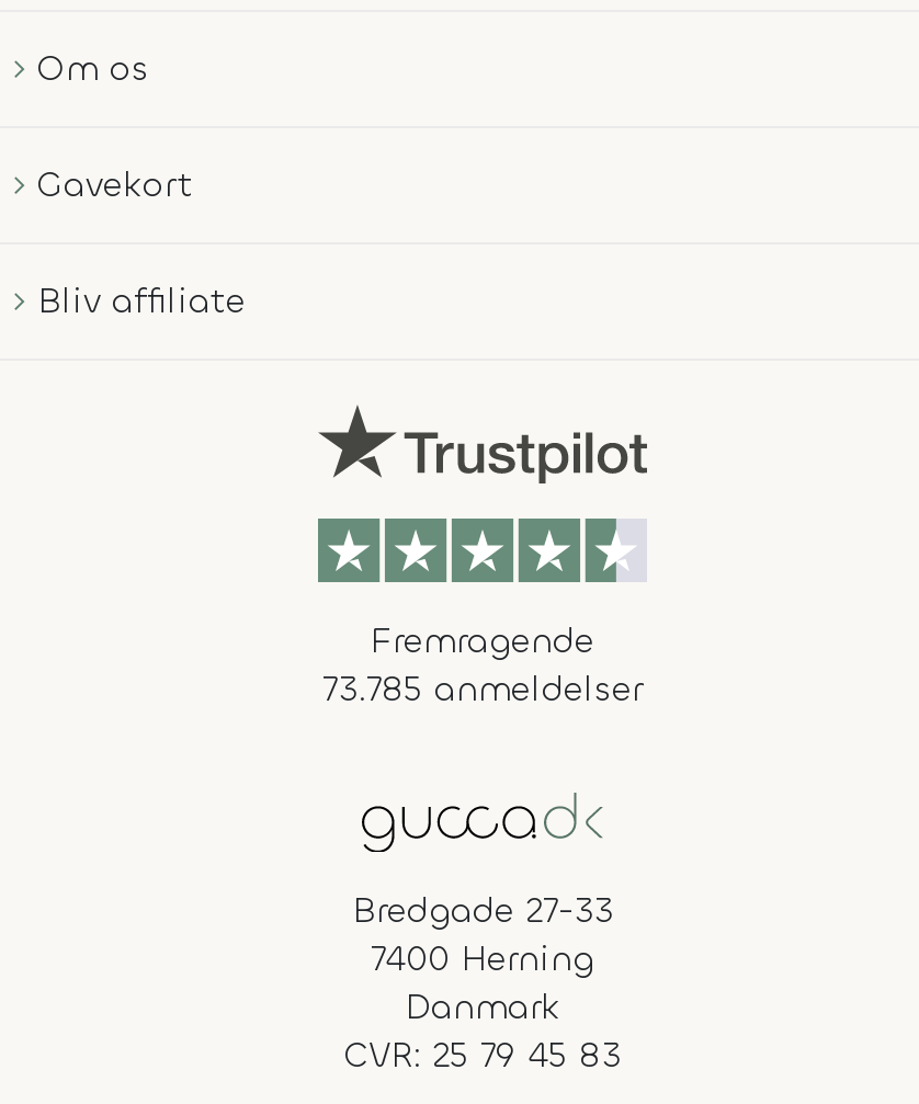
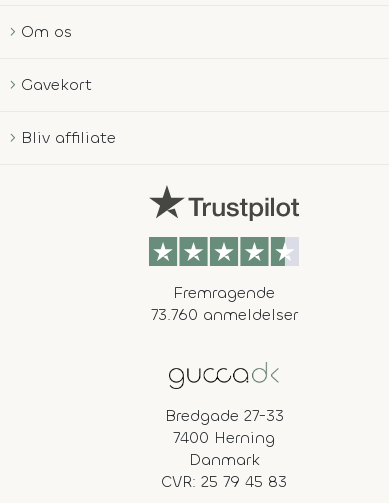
[322,665,643,711] 73.785 anmeldelser -> [150,304,297,325] 73.760 anmeldelser

